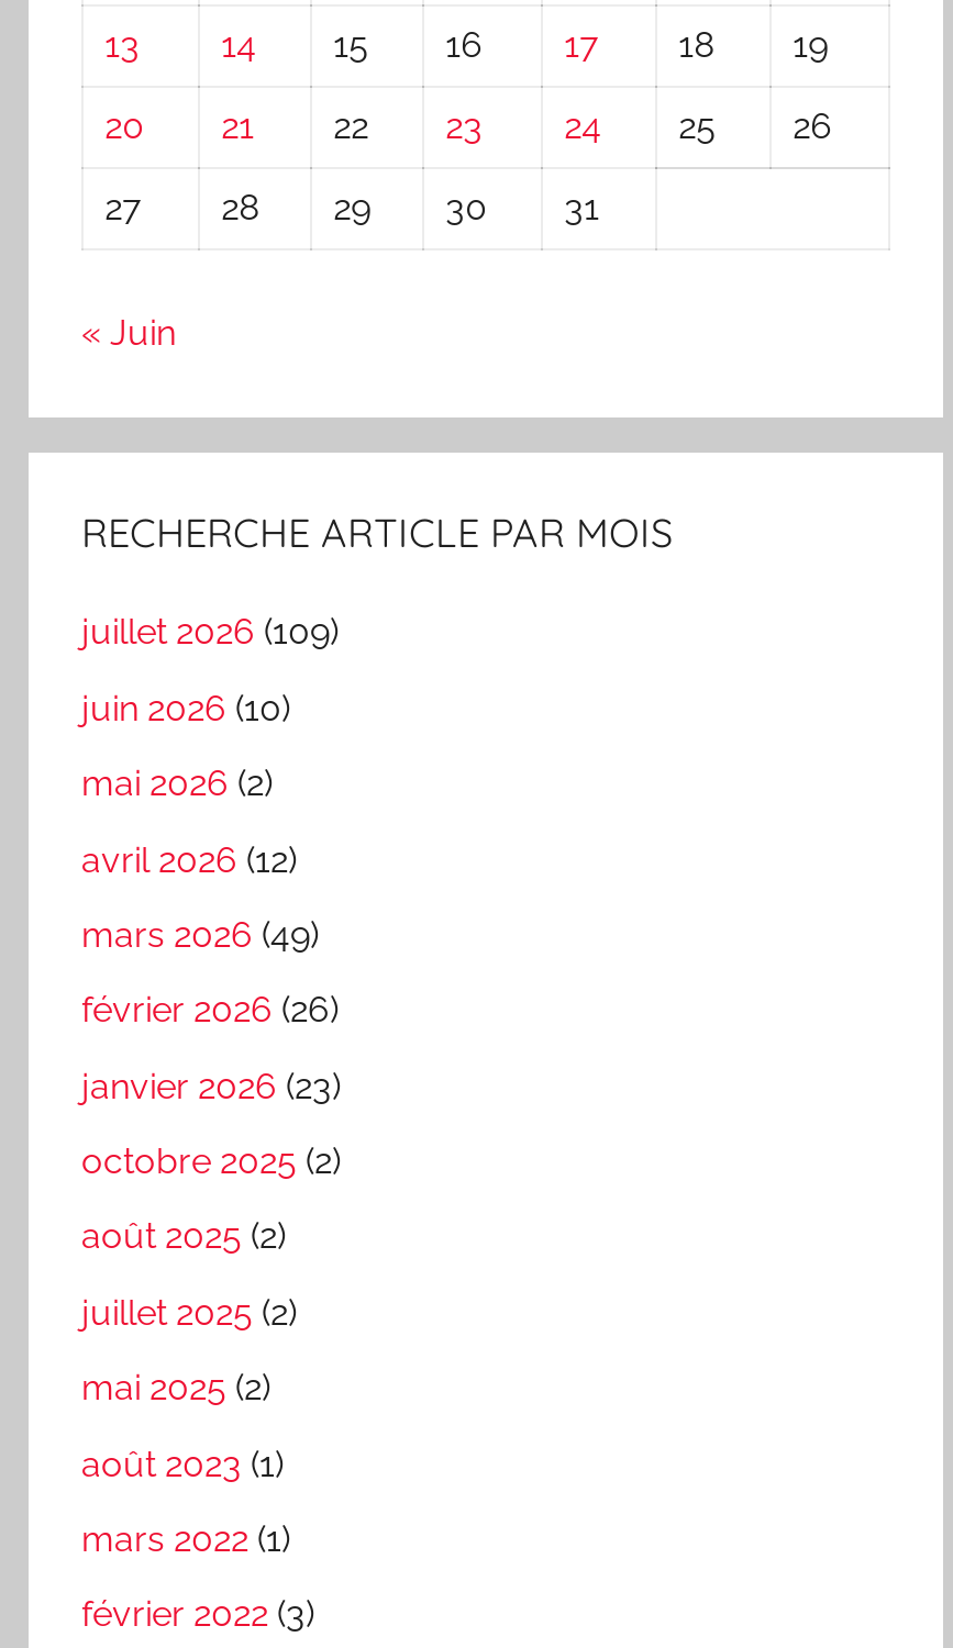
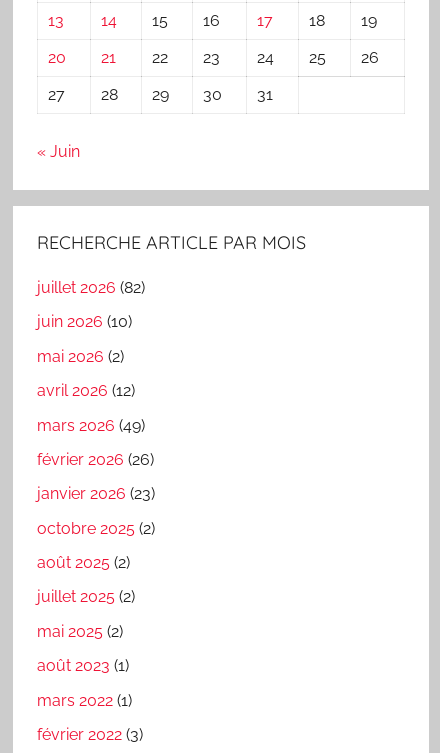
[81,612,339,654] juillet 2026 (109) -> [37,278,145,297] juillet 2026 (82)

